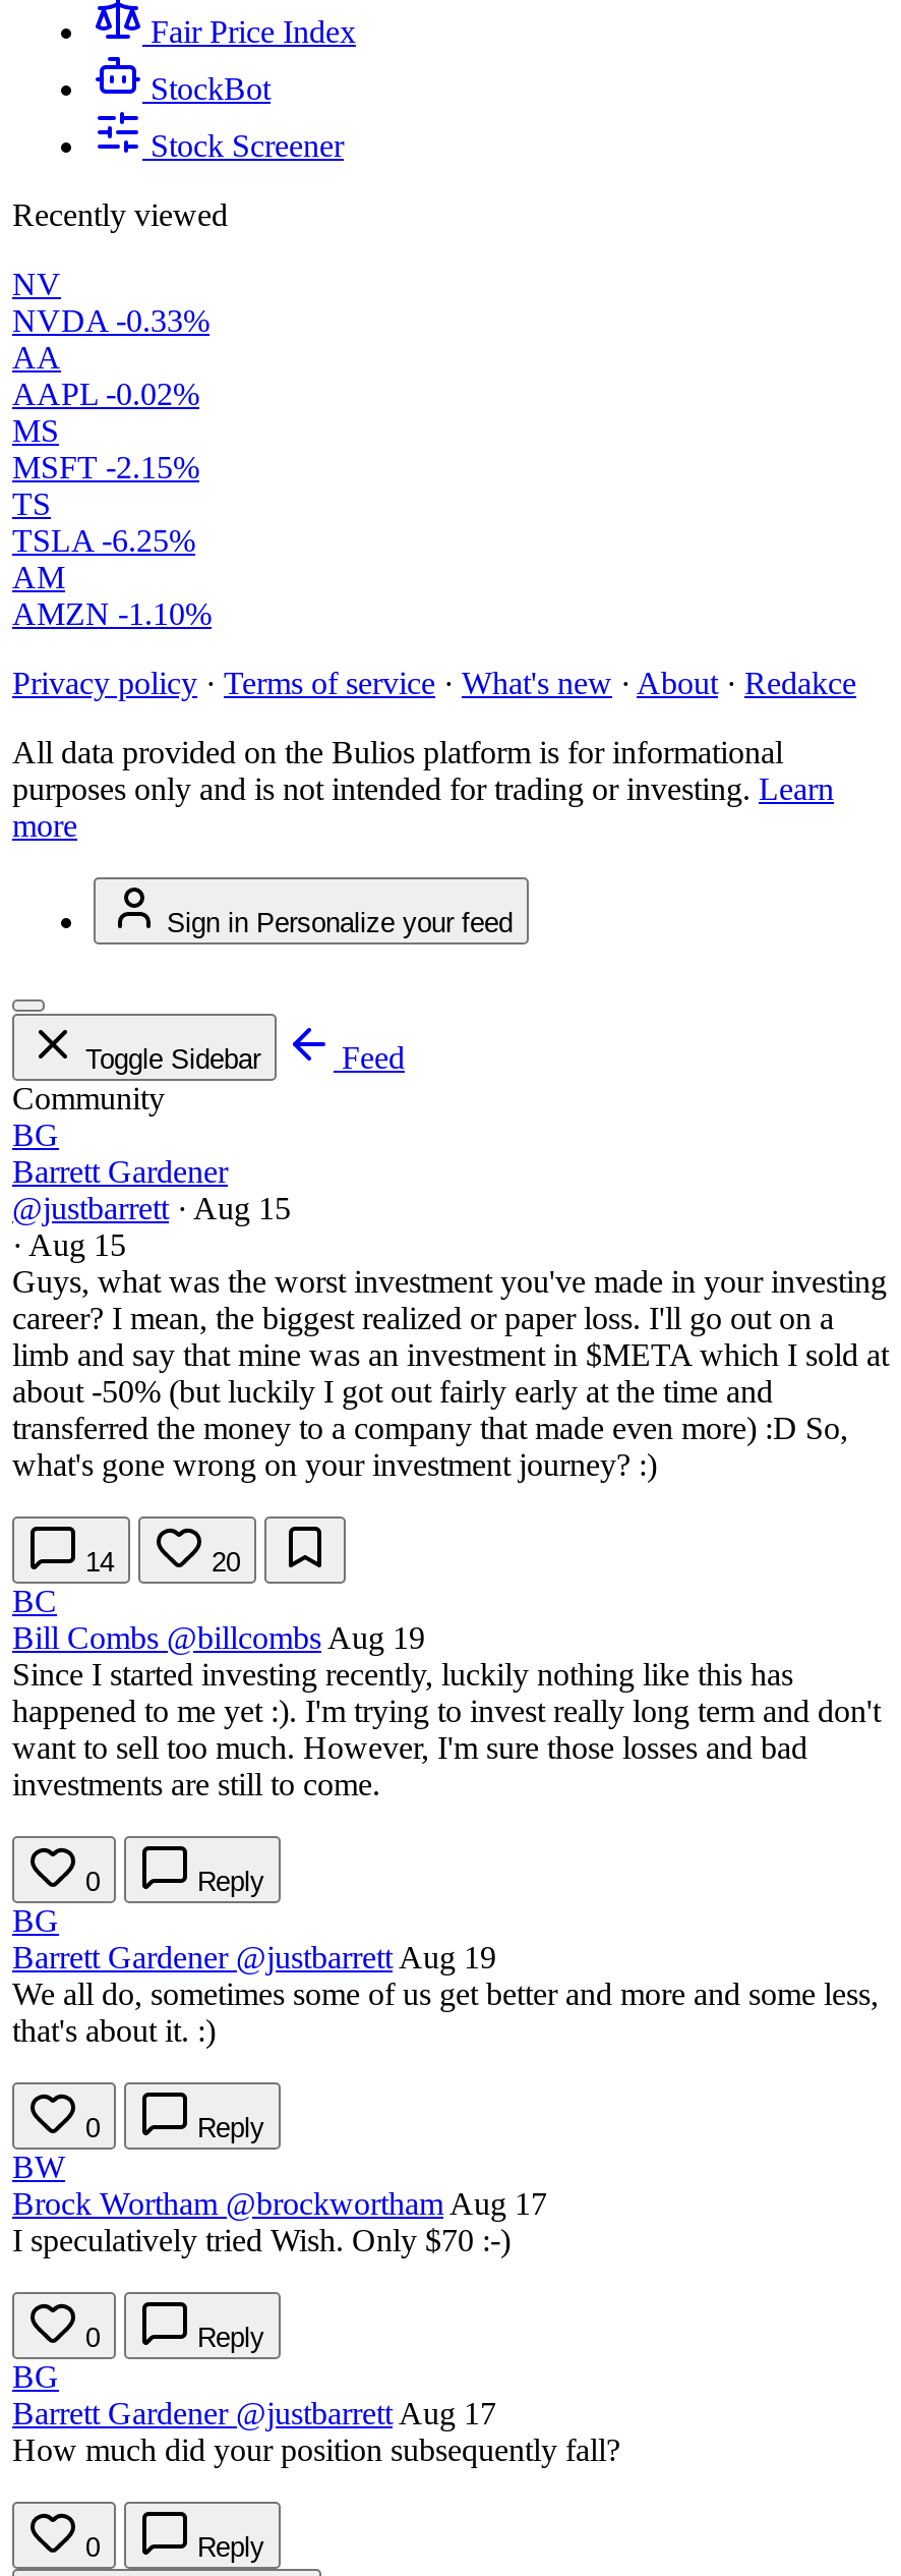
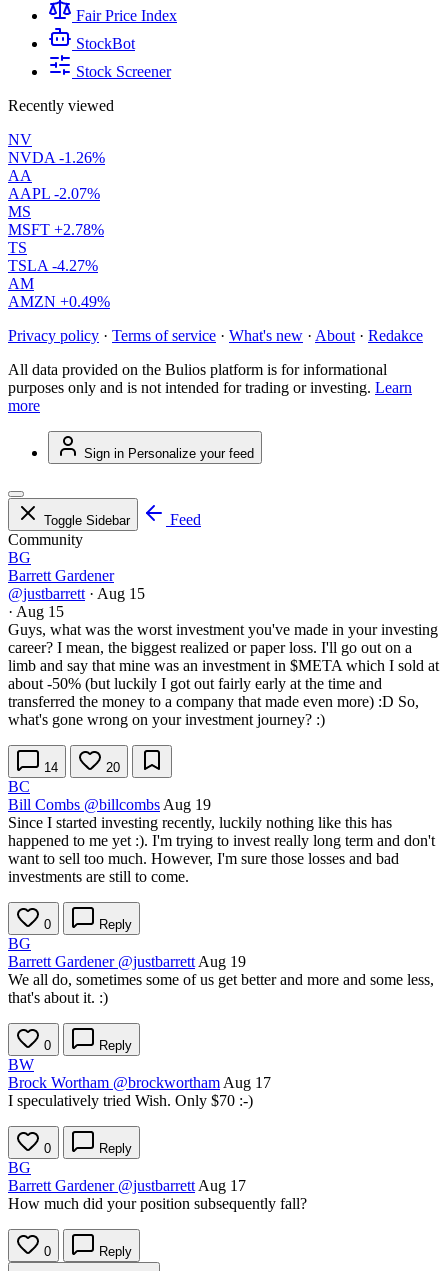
[12,304,209,338] NVDA -0.33% -> [8,149,105,166] NVDA -1.26%
[12,377,199,411] AAPL -0.02% -> [8,185,100,202] AAPL -2.07%
[12,450,199,485] MSFT -2.15% -> [8,221,104,238] MSFT +2.78%
[12,523,195,558] TSLA -6.25% -> [8,257,98,274] TSLA -4.27%
[12,597,212,631] AMZN -1.10% -> [8,293,110,310] AMZN +0.49%

